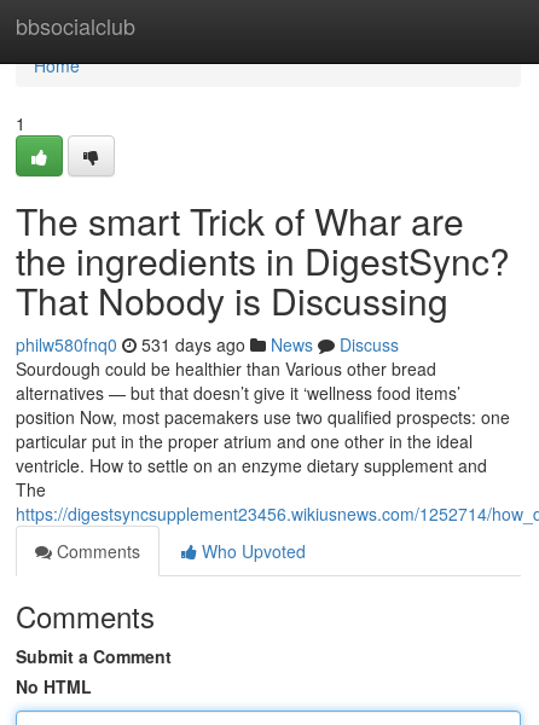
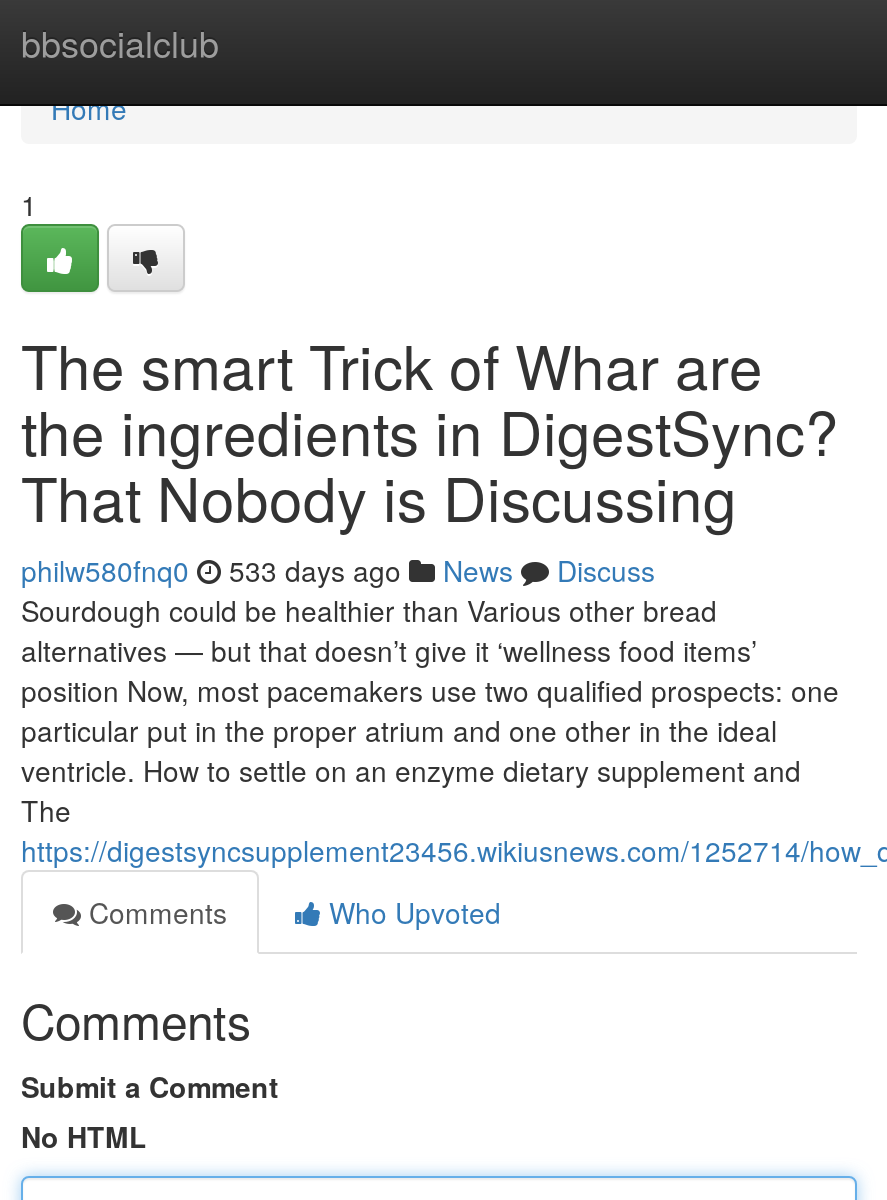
[16,332,399,356] philw580fnq0 531 days ago News Discuss -> [21,550,655,590] philw580fnq0 533 days ago News Discuss

